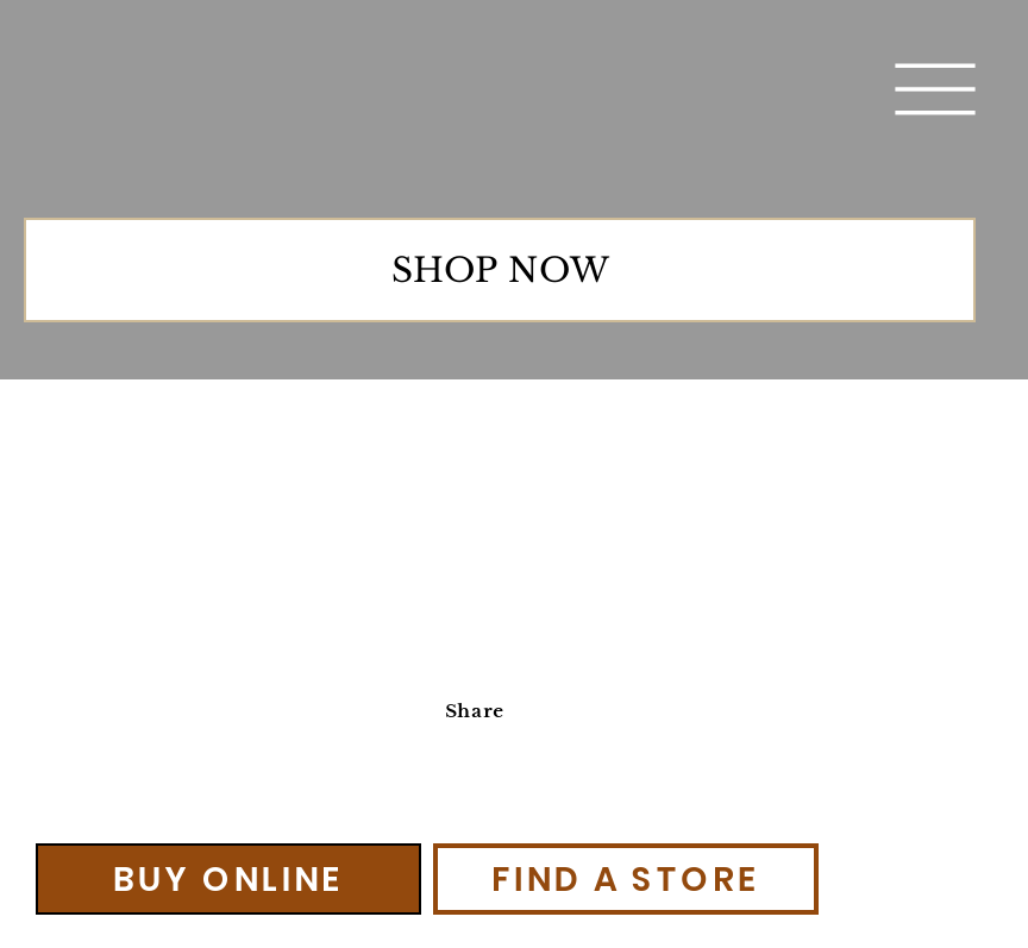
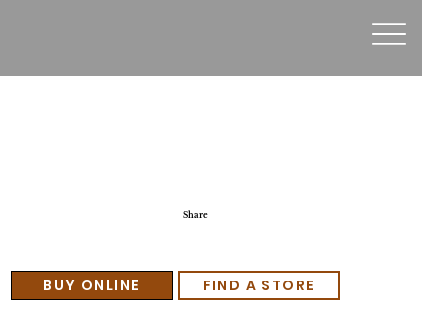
[391,248,608,291] SHOP NOW -> none

